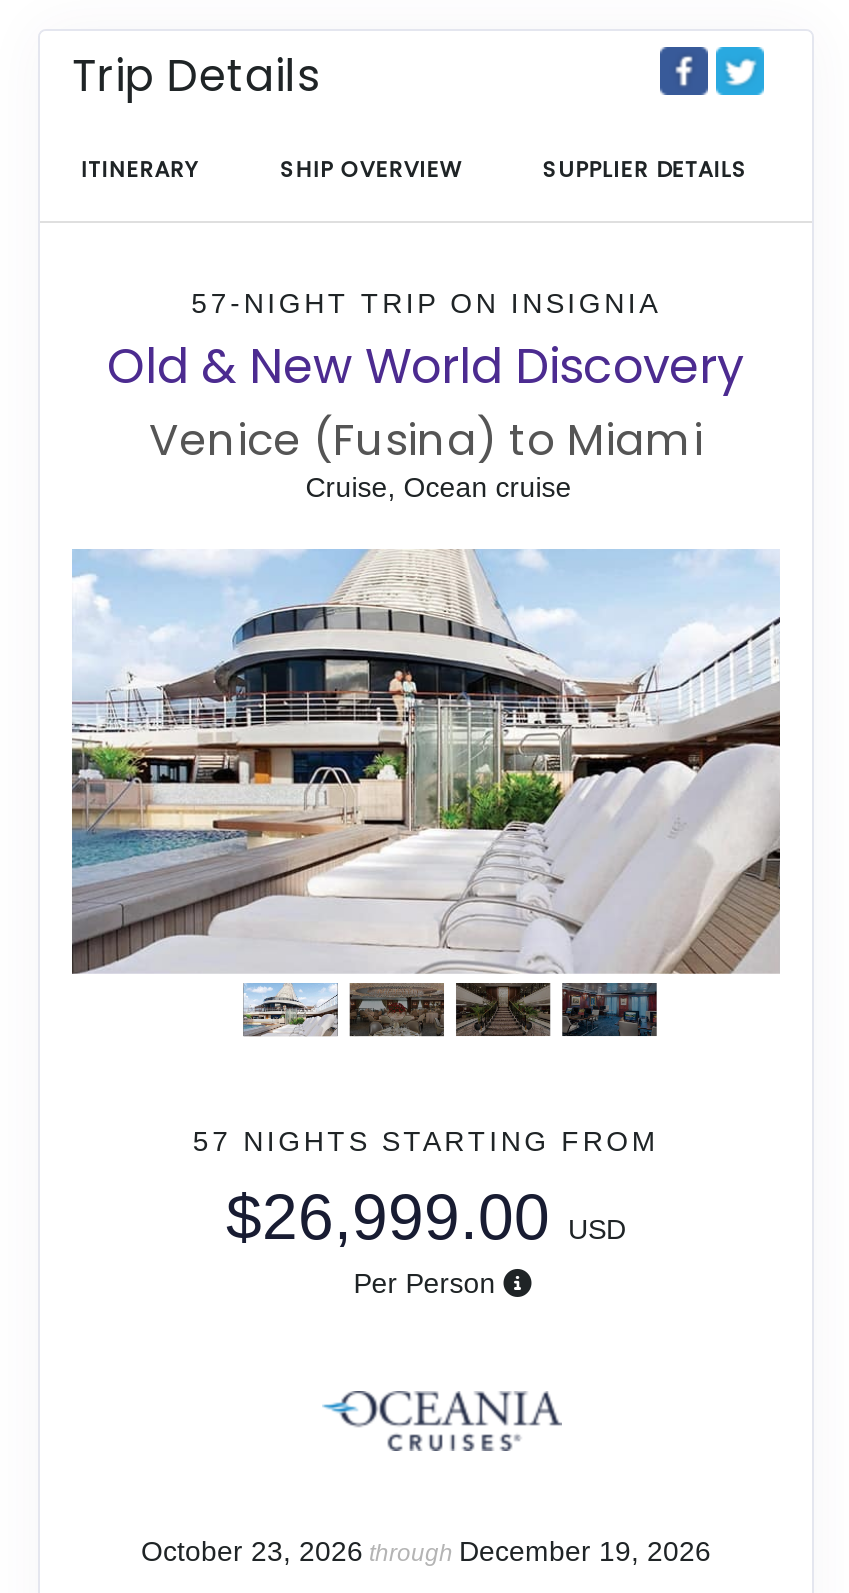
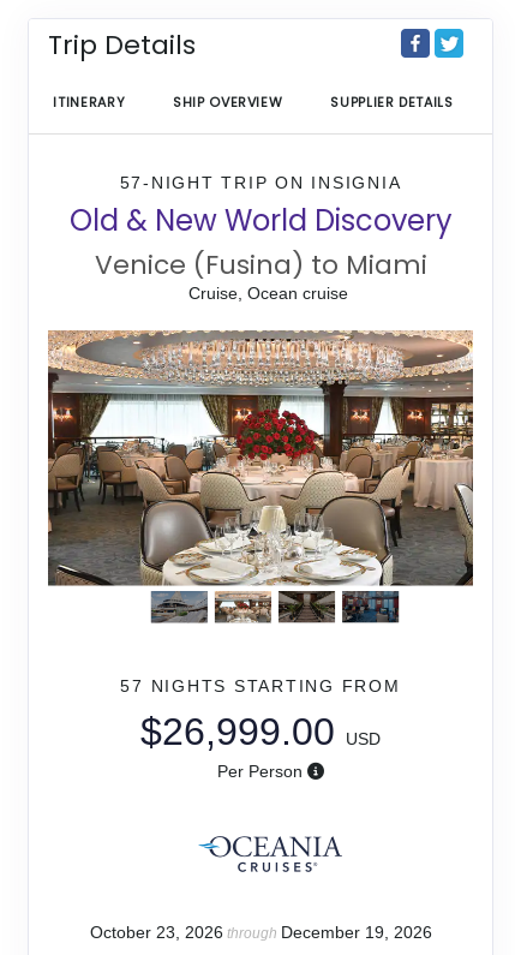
[70,549,782,1035] [image] -> [47,329,474,623] [image]

